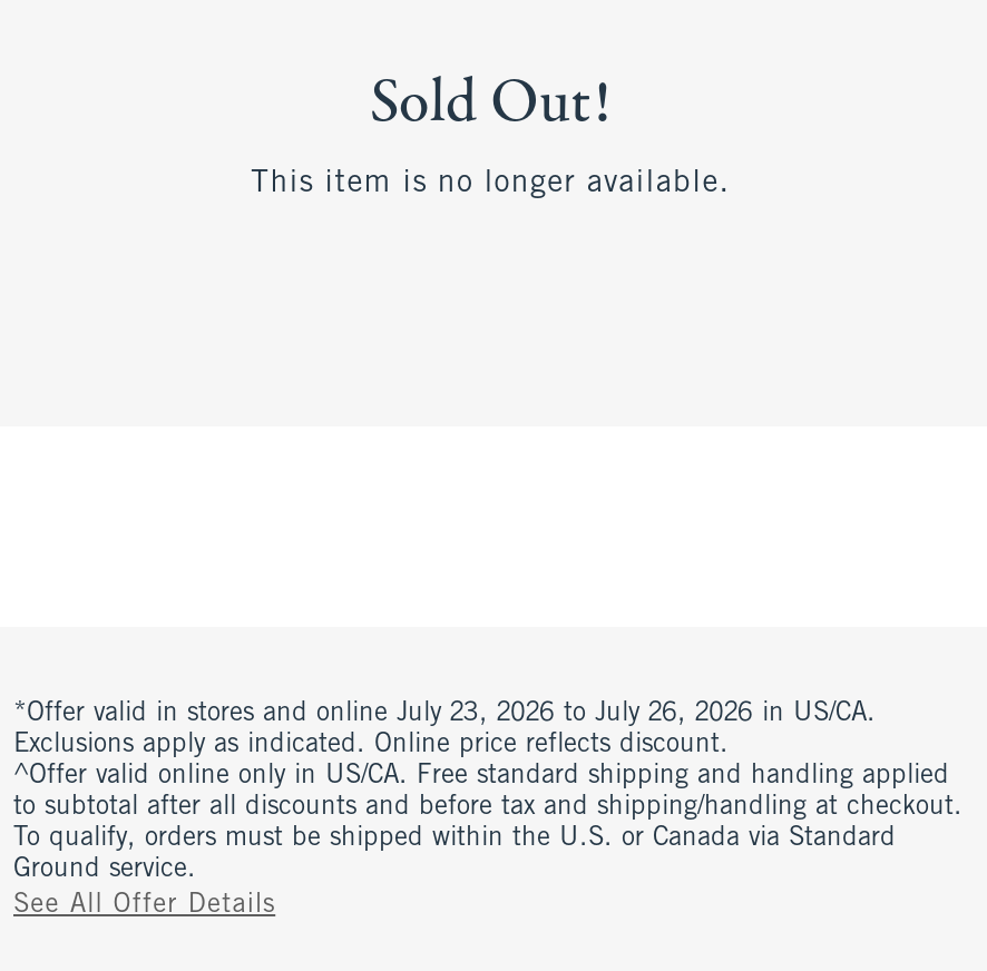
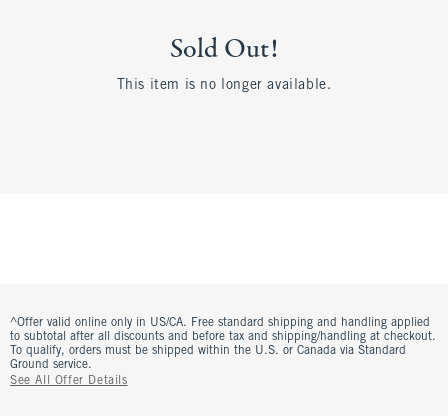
[13,700,876,758] *Offer valid in stores and online July 23, 2026 to July 26, 2026 in US/CA. | Exclusions apply as indicated. Online price reflects discount. -> none

